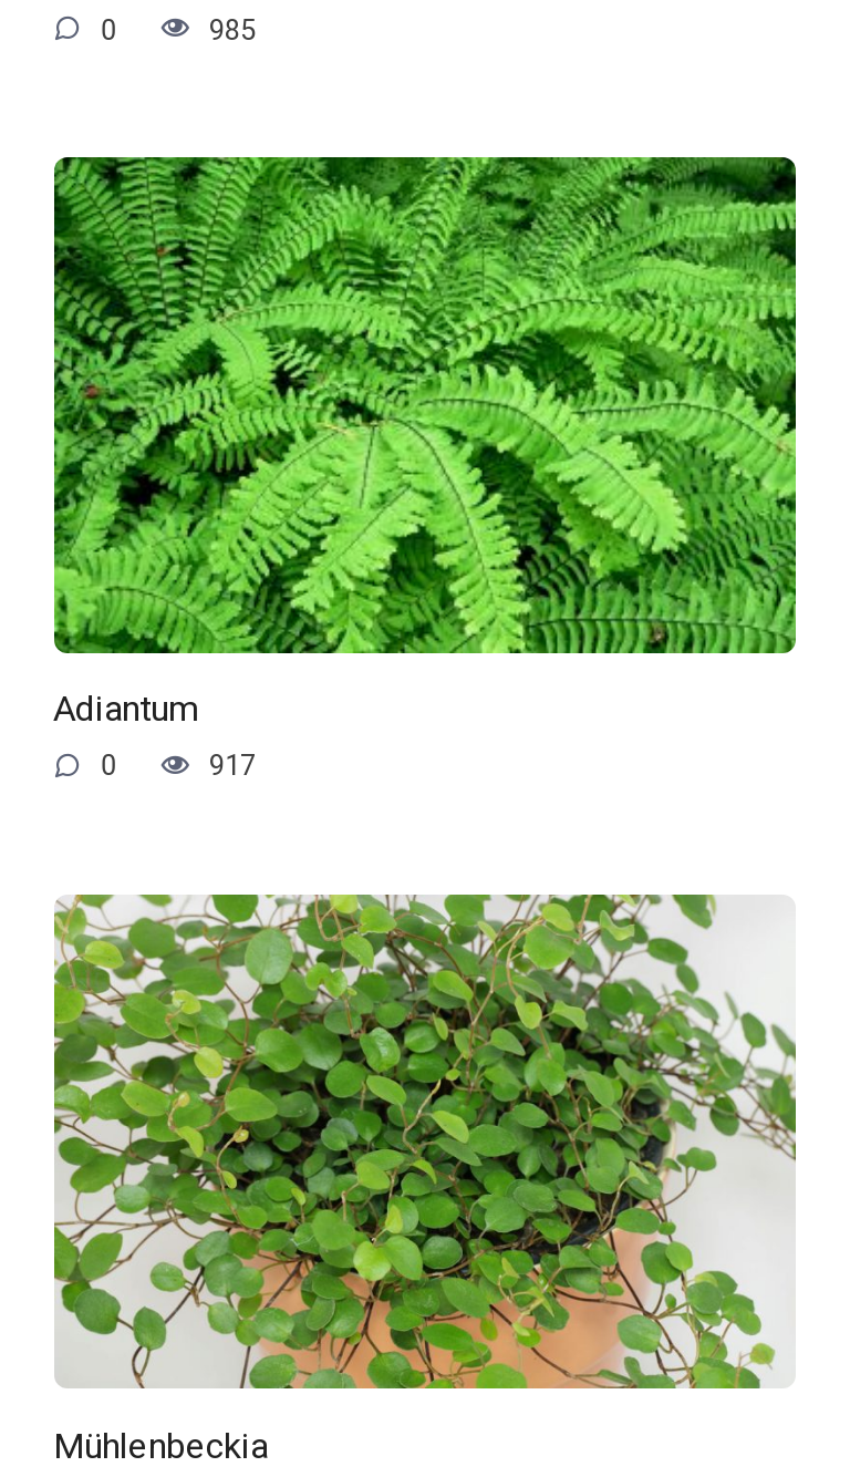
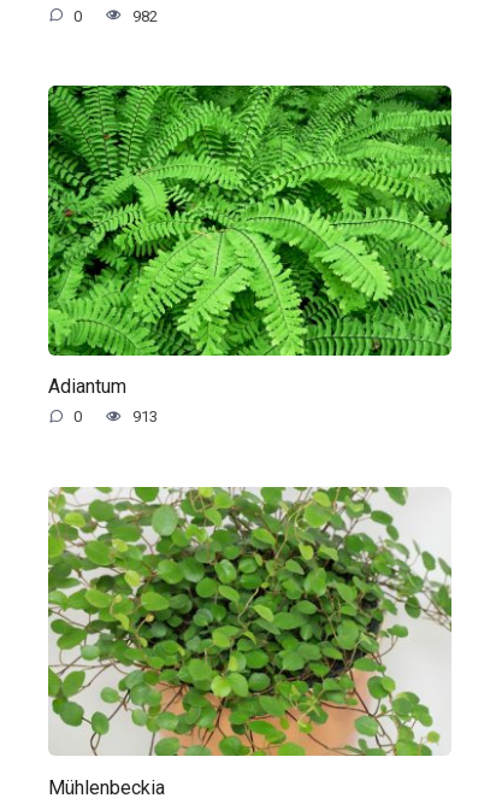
[209,12,256,45] 985 -> [132,7,158,25] 982
[209,749,256,782] 917 -> [132,408,158,426] 913

